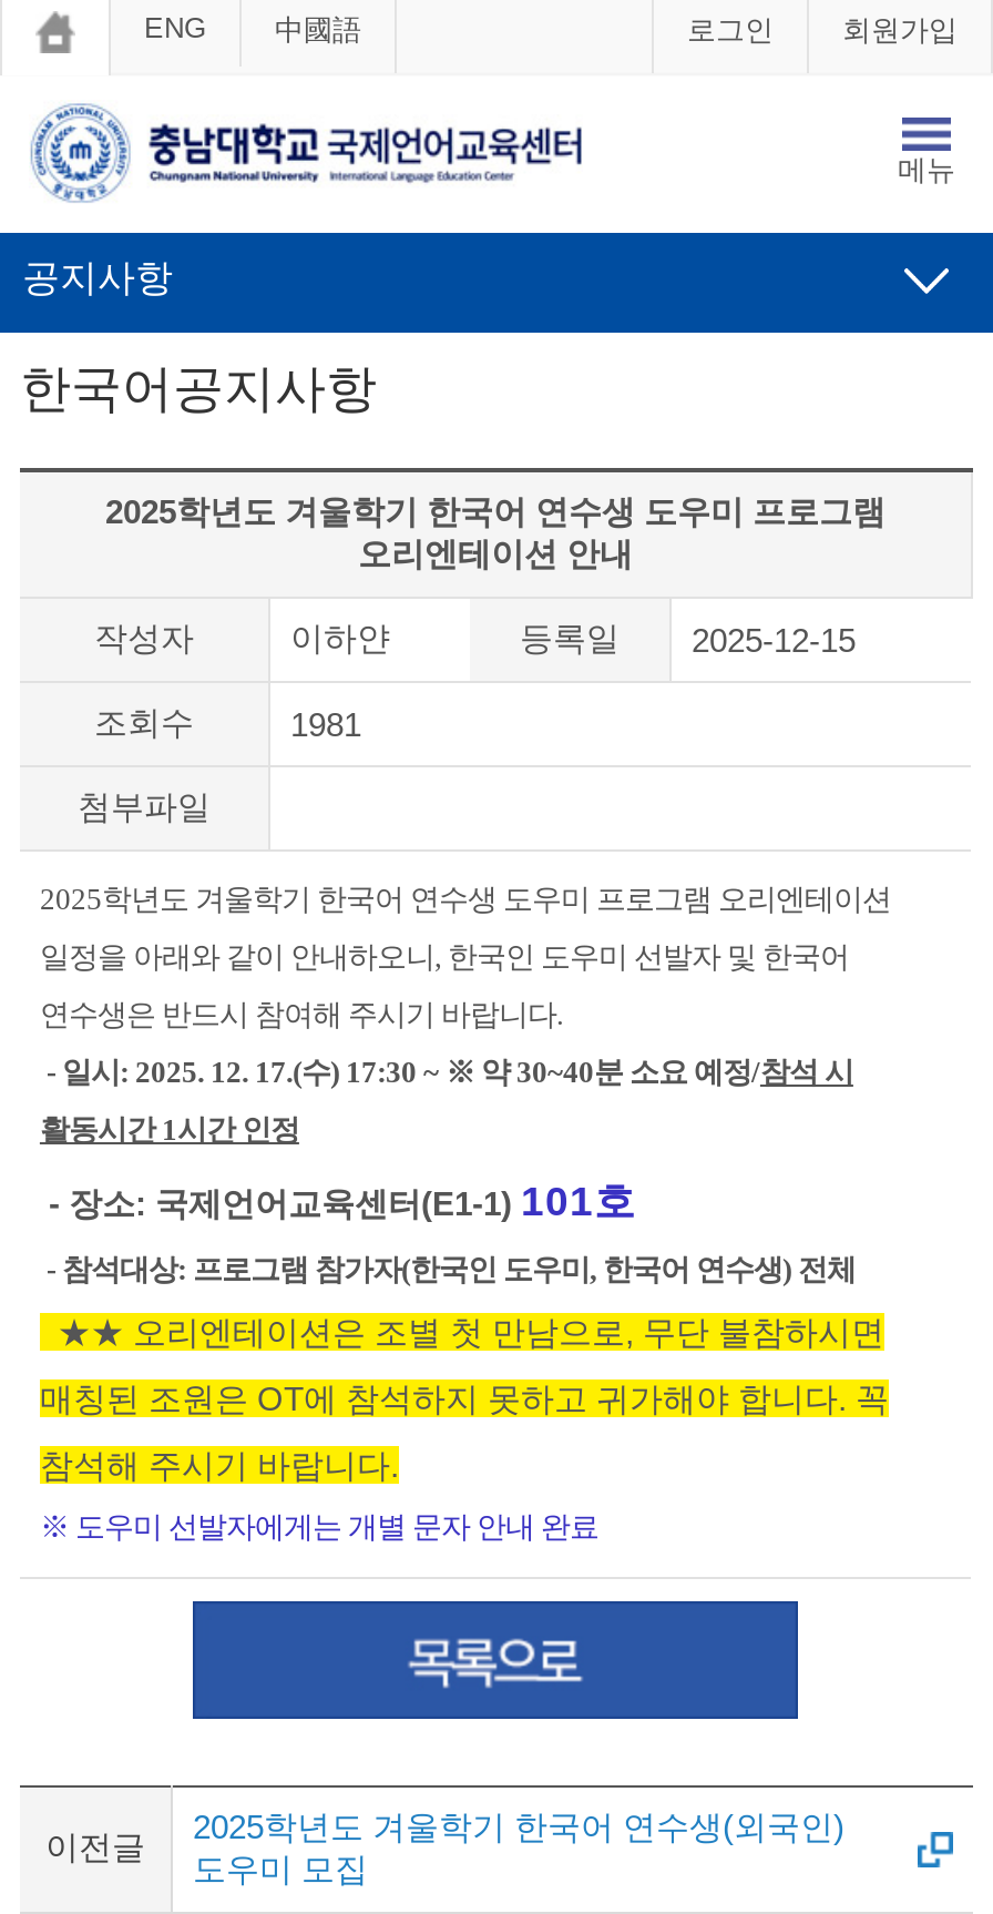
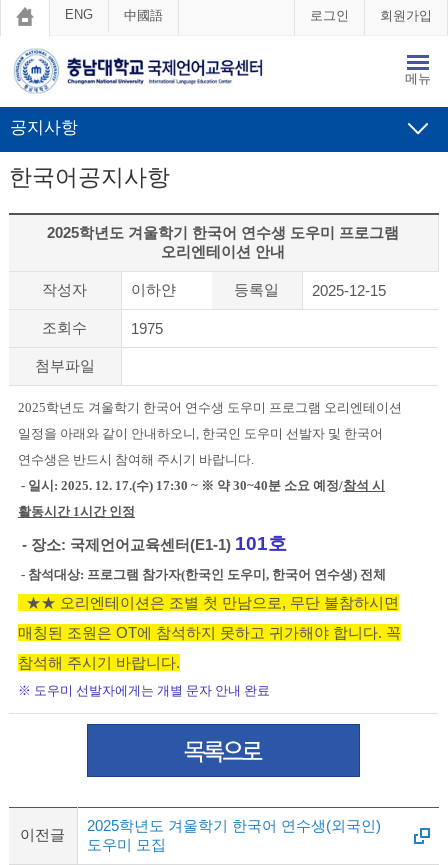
[290,705,361,743] 1981 -> [131,320,163,337] 1975

